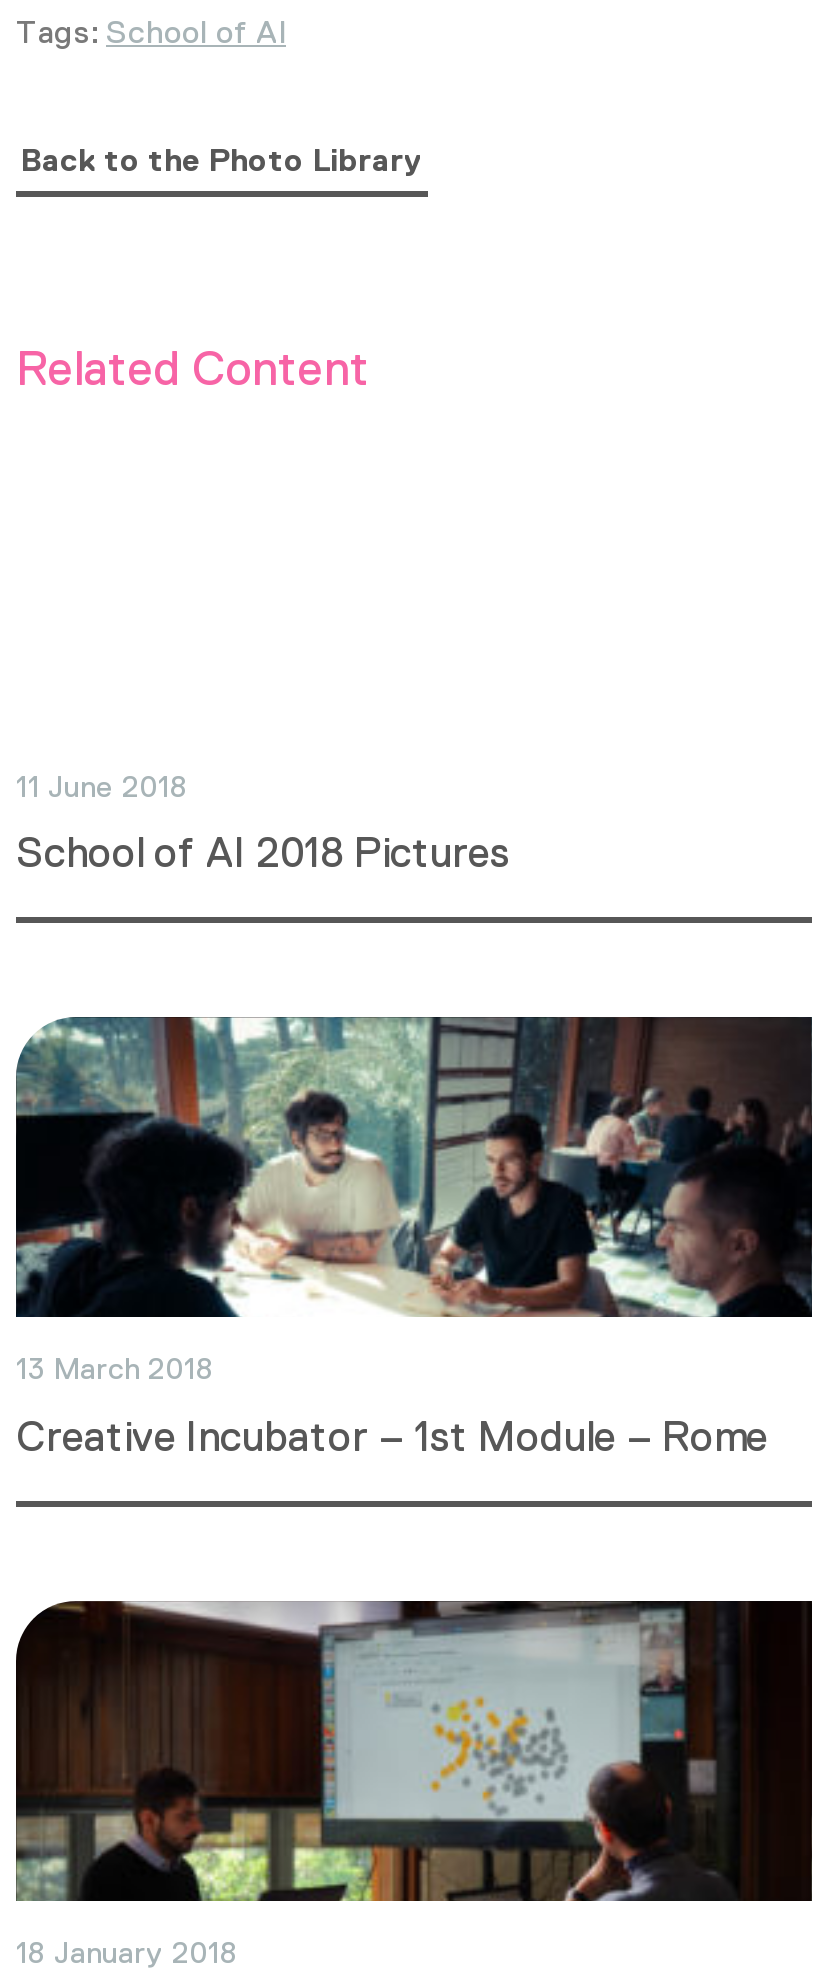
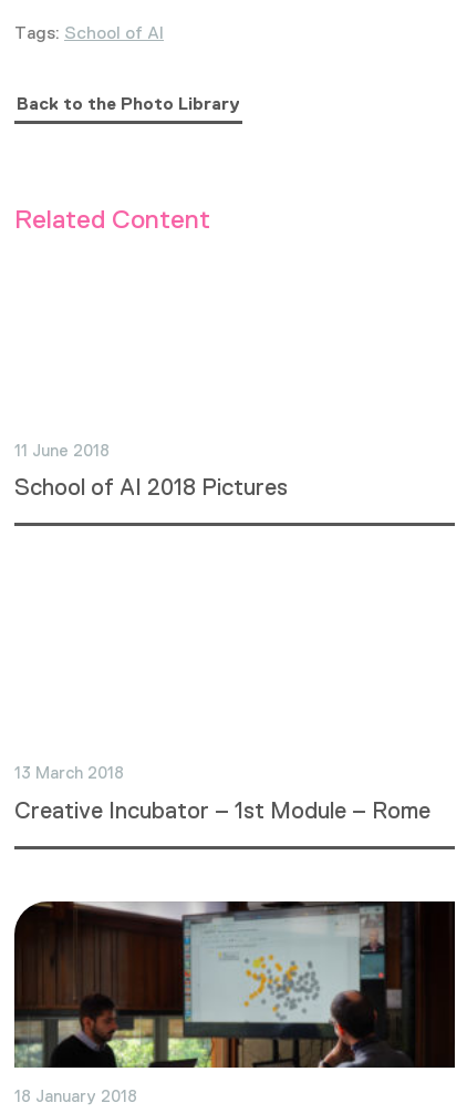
[14,1015,814,1319] [image] -> none

